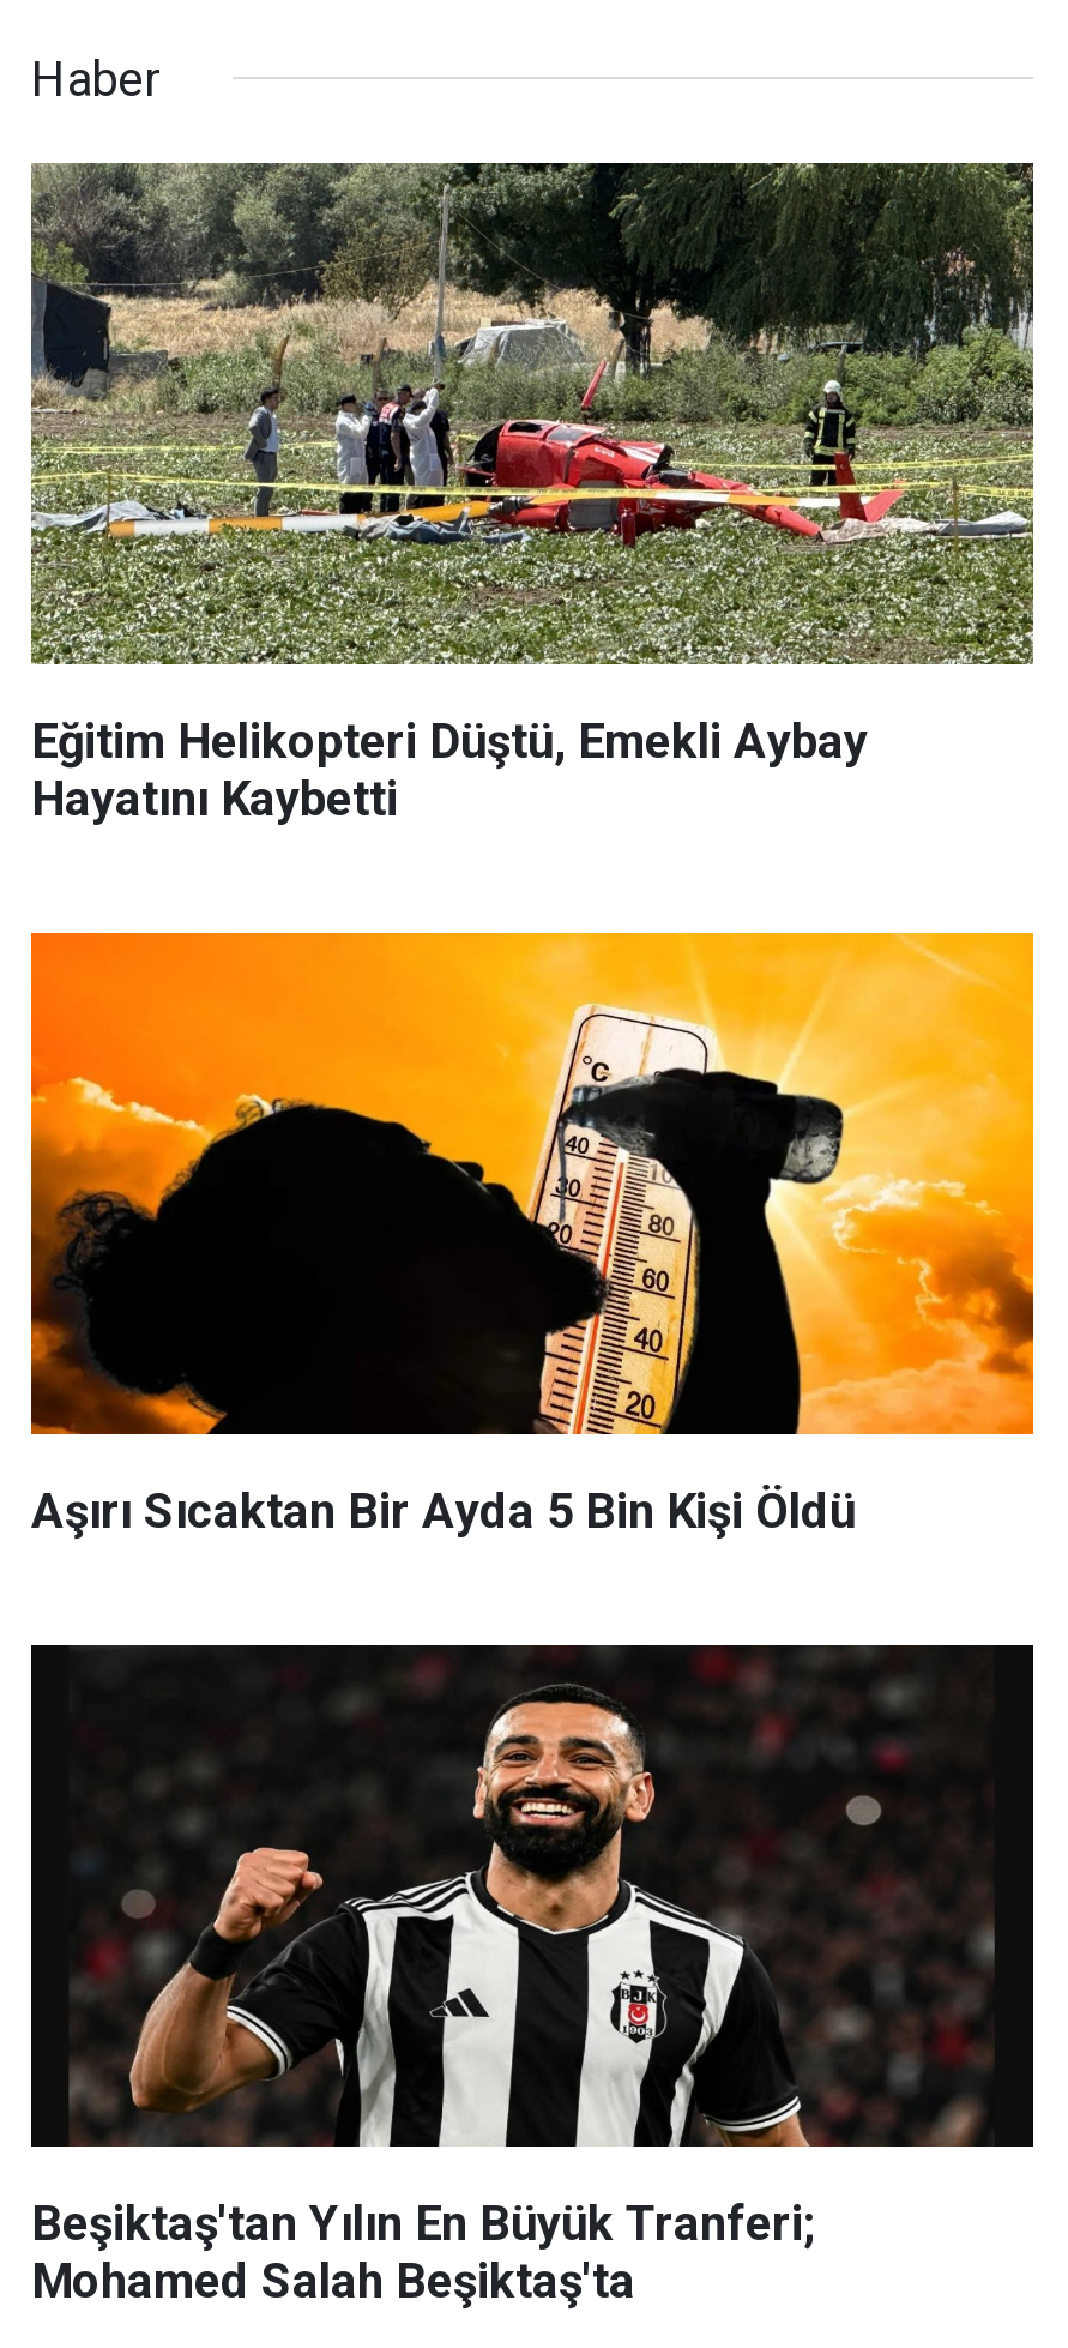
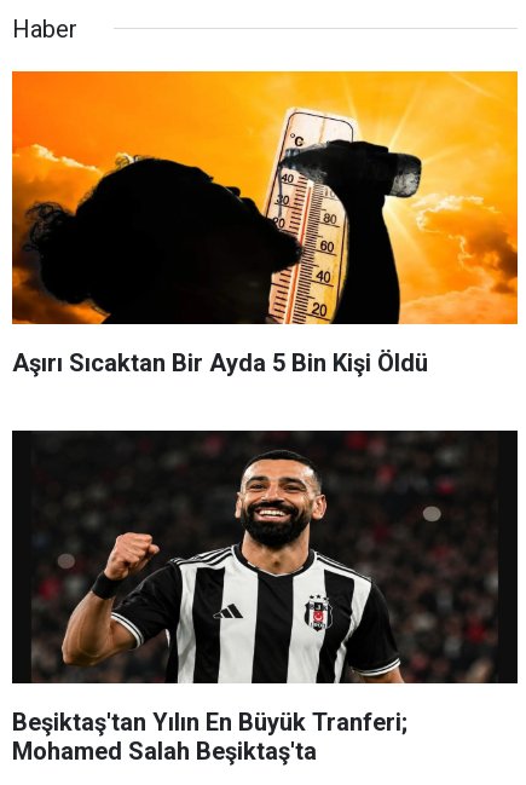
[29,161,1036,826] [image] | Eğitim Helikopteri Düştü, Emekli Aybay | Hayatını Kaybetti -> none

